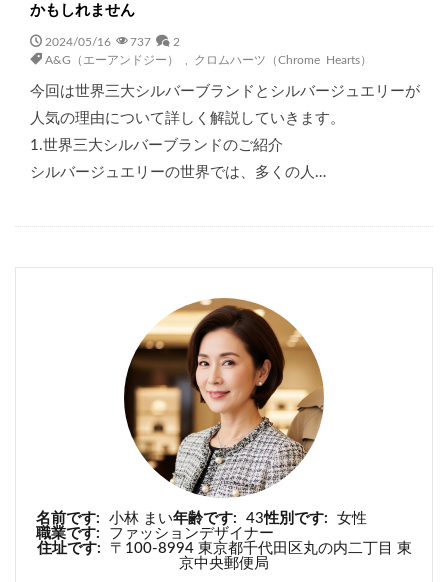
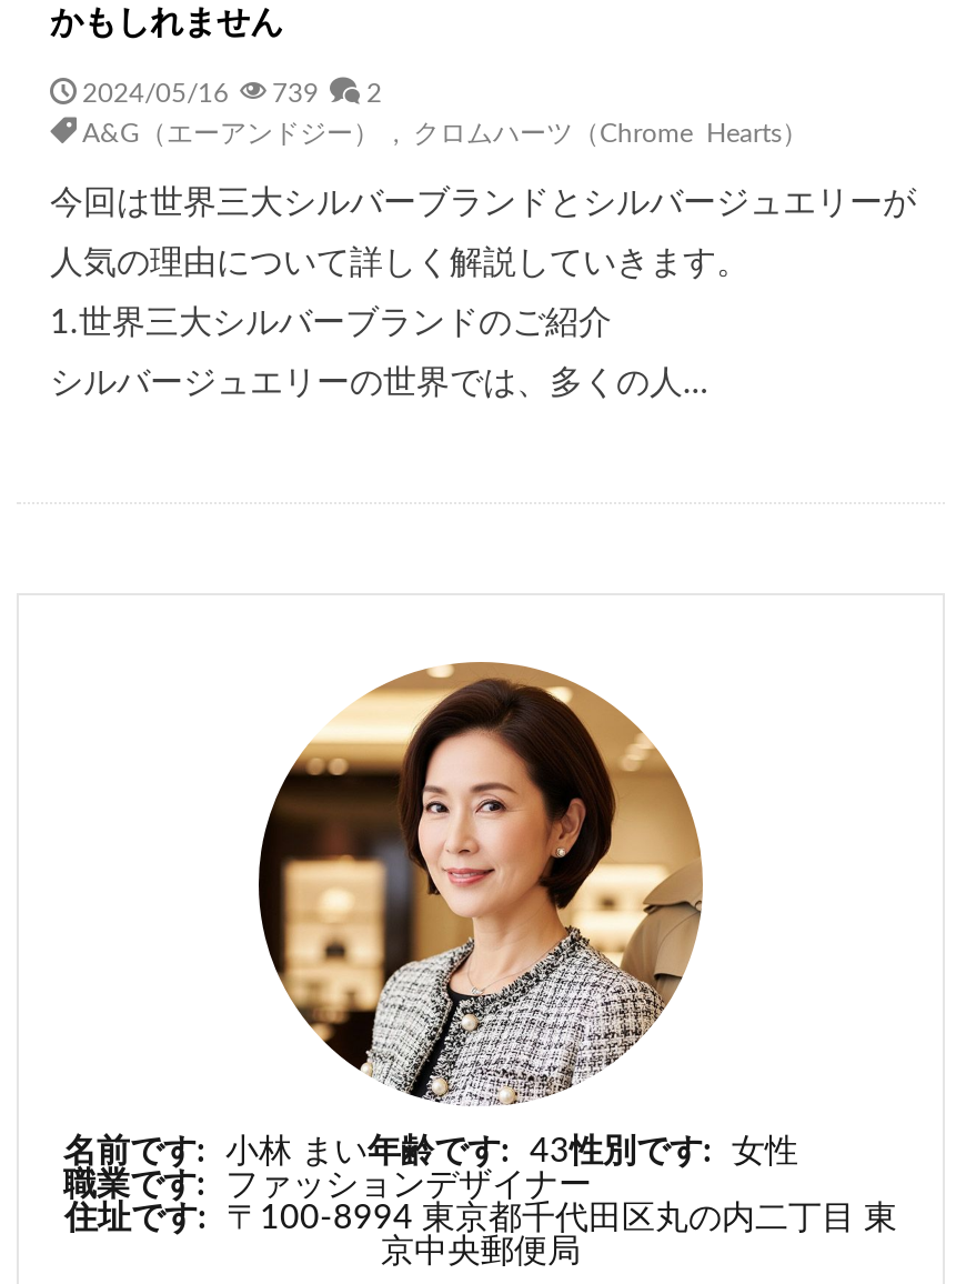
[44,35,179,47] 2024/05/16 737 2 -> [82,78,382,105] 2024/05/16 739 2

